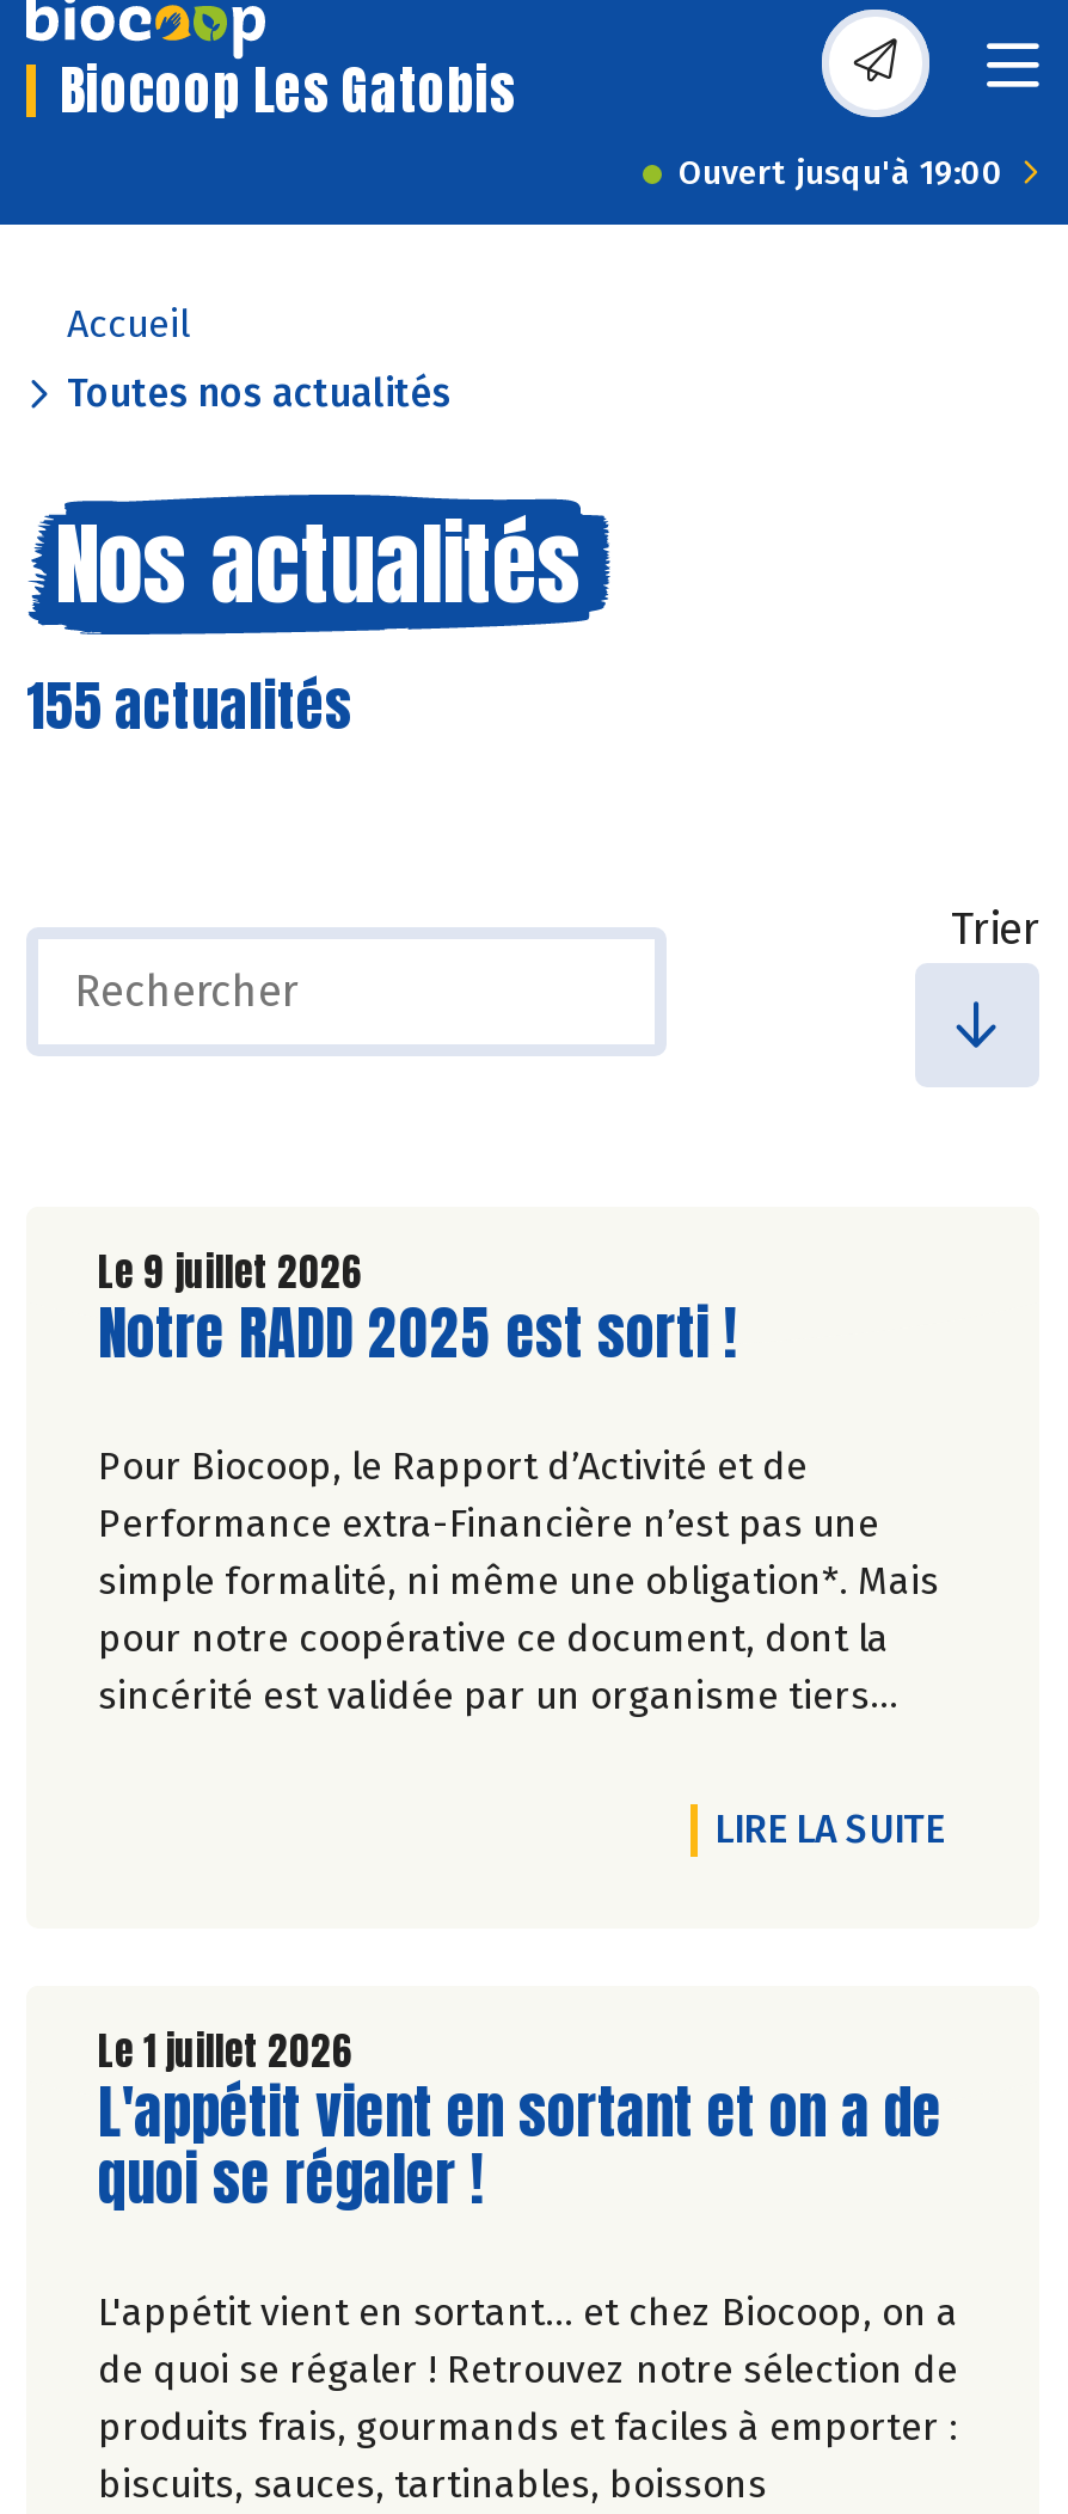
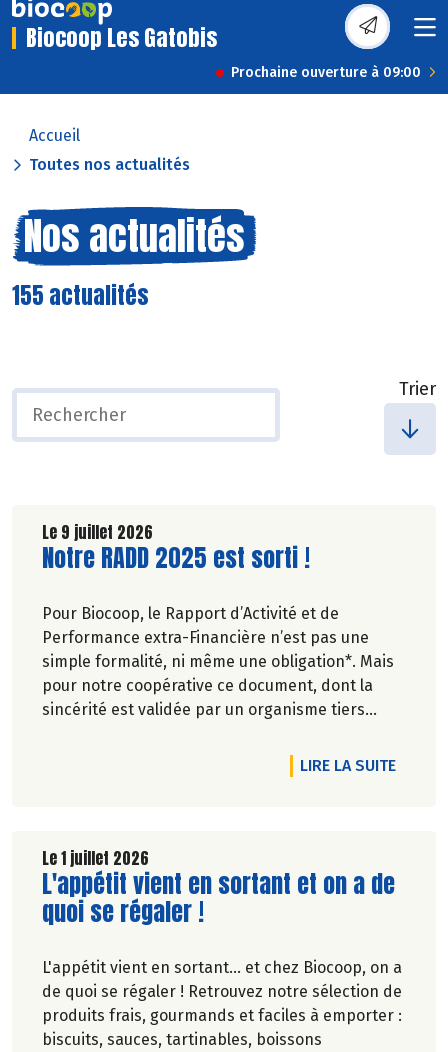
[679,153,1003,194] Ouvert jusqu'à 19:00 -> [231,64,421,81] Prochaine ouverture à 09:00

